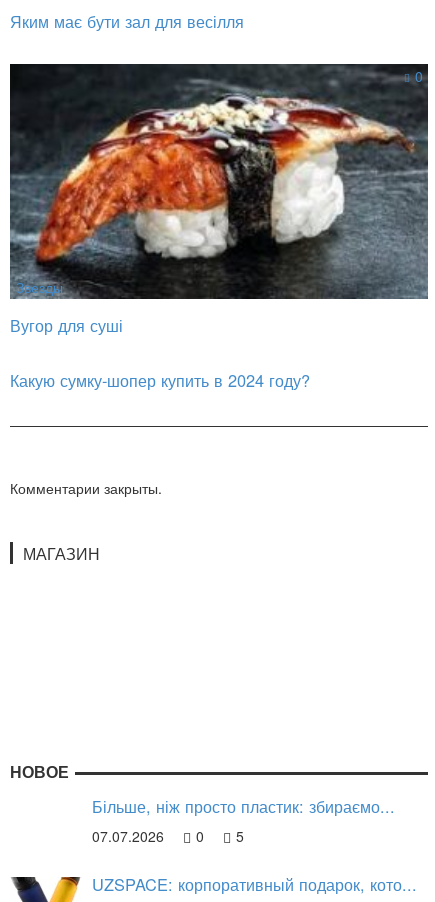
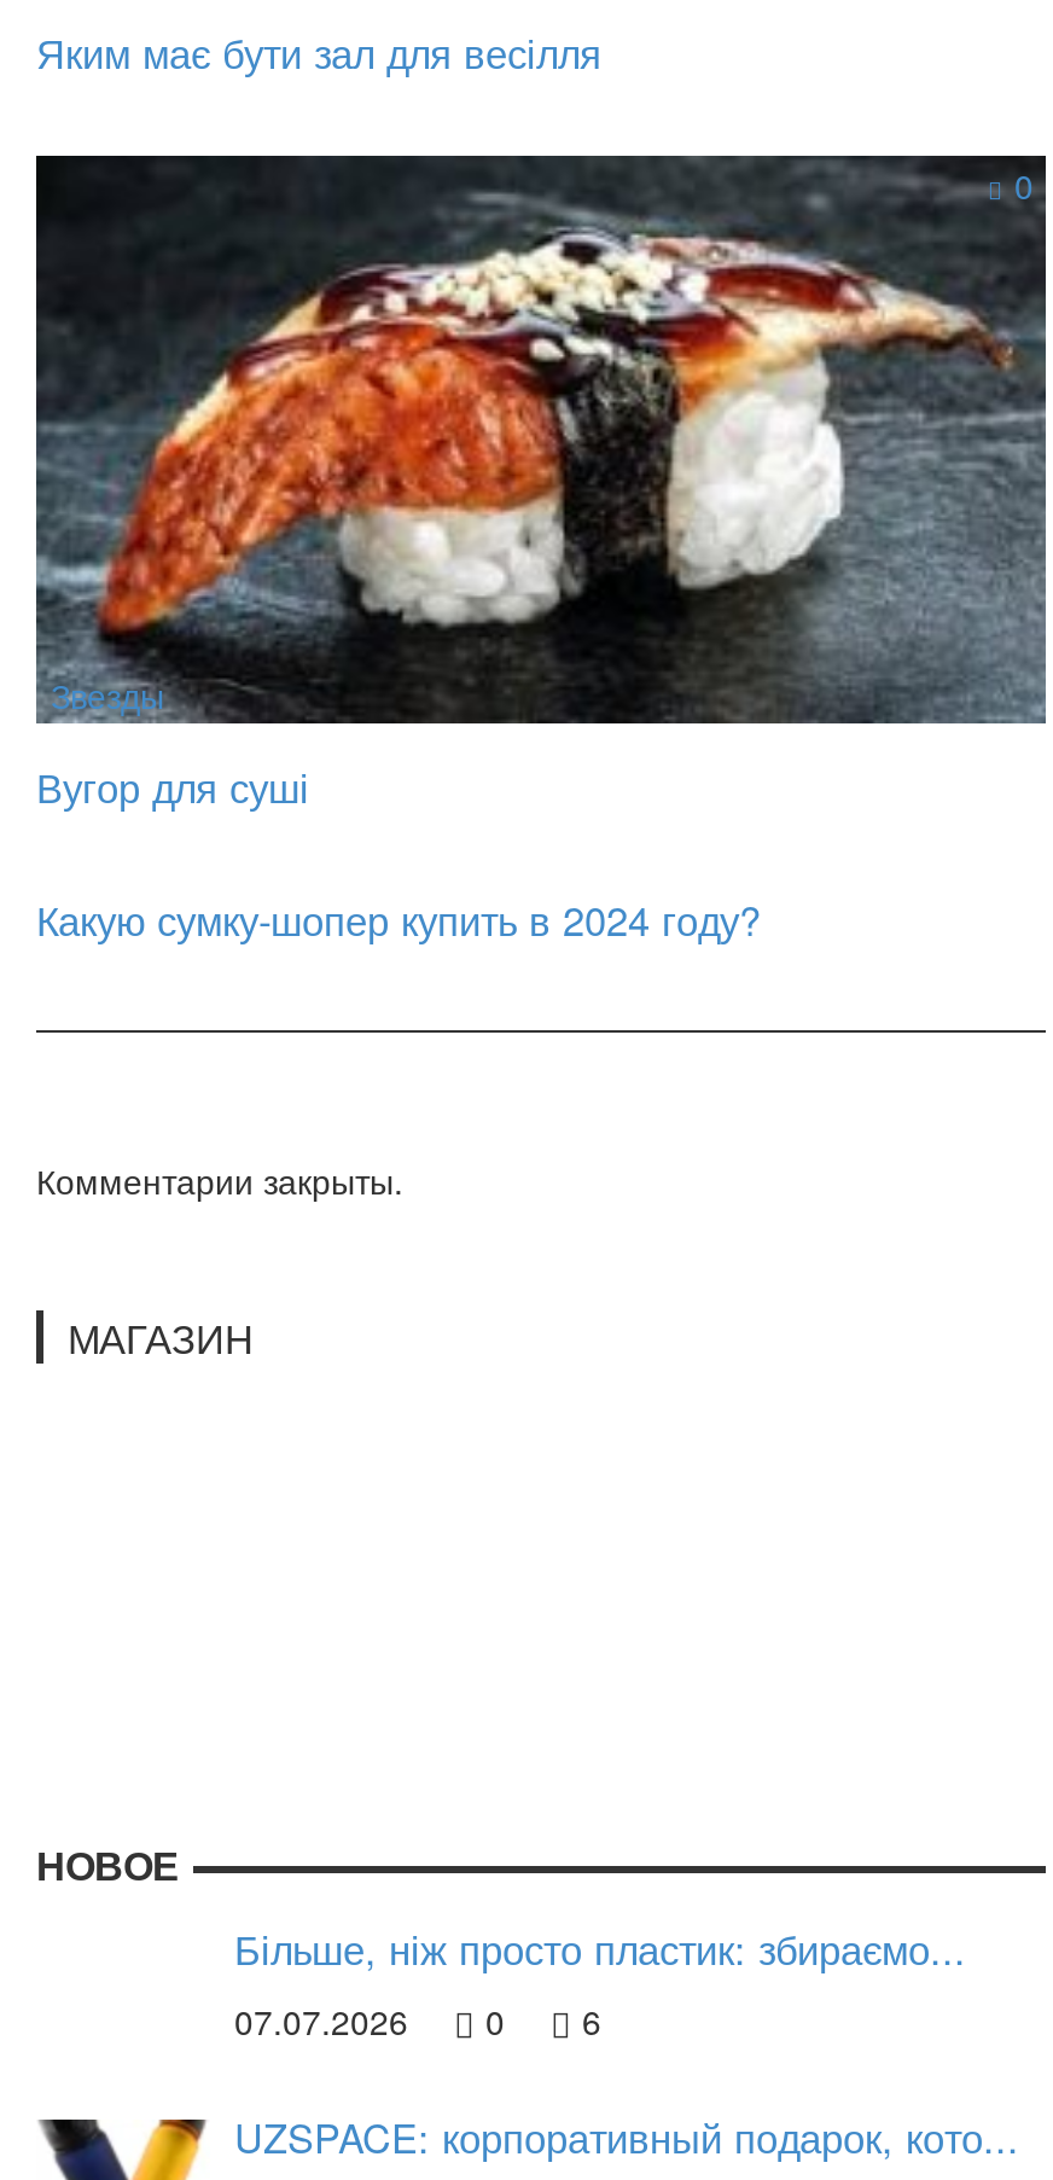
[92,826,244,846] 07.07.2026 0 5 -> [234,1996,601,2045] 07.07.2026 0 6

